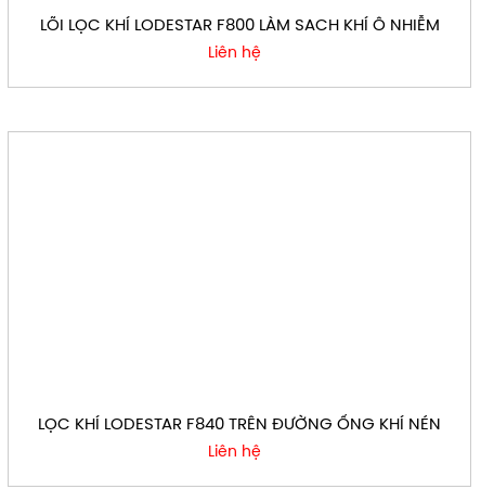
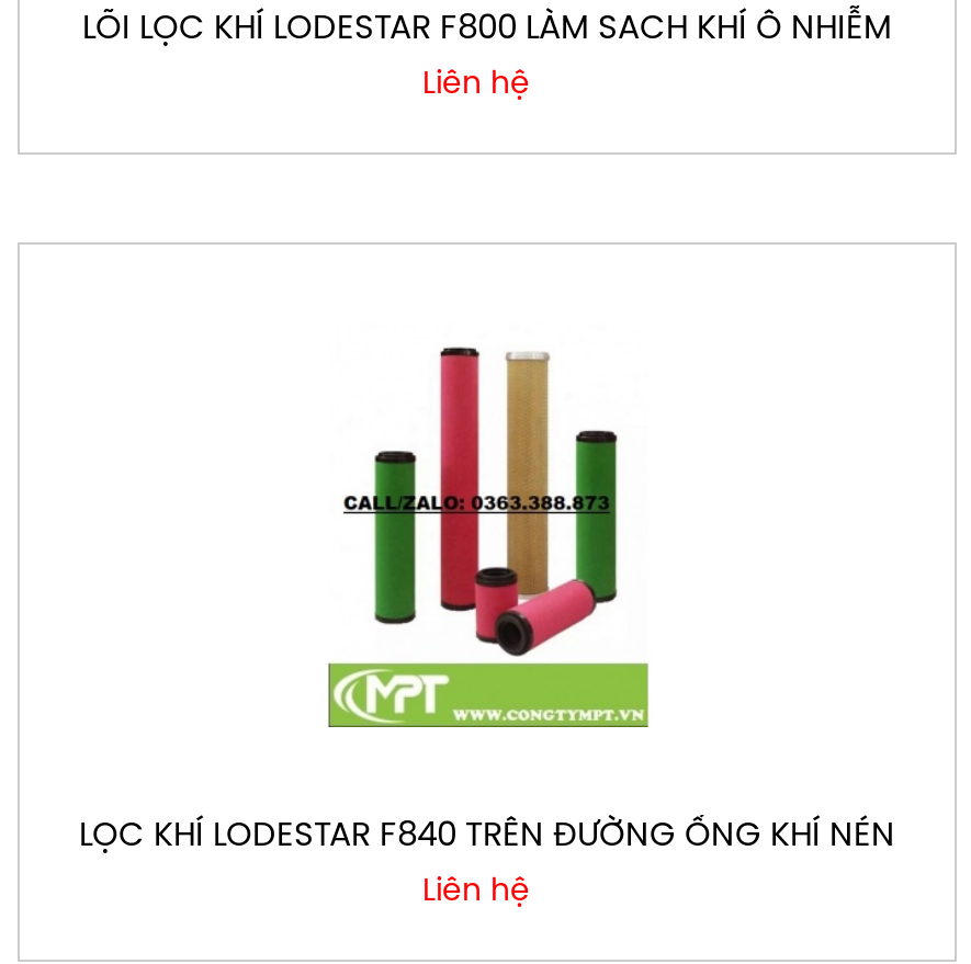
none -> [327,345,650,729] [image]

